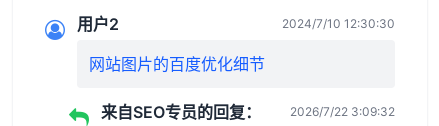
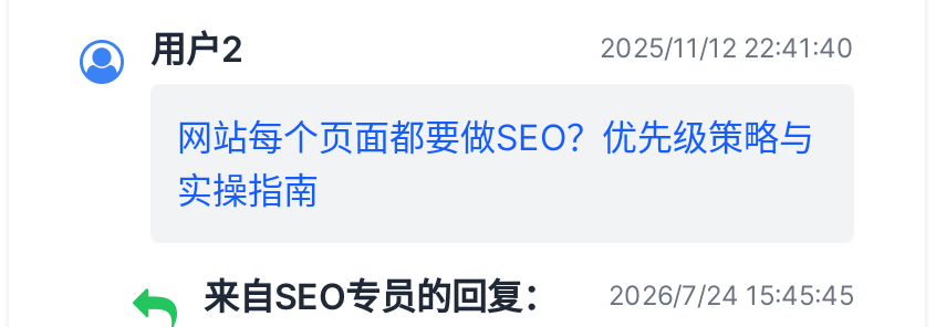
[282,16,395,31] 2024/7/10 12:30:30 -> [600,31,854,64] 2025/11/12 22:41:40
[89,54,265,74] 网站图片的百度优化细节 -> [177,115,814,212] 网站每个页面都要做SEO？优先级策略与 | 实操指南
[101,102,395,122] 来自SEO专员的回复： 2026/7/22 3:09:32 -> [204,274,854,318] 来自SEO专员的回复： 2026/7/24 15:45:45

